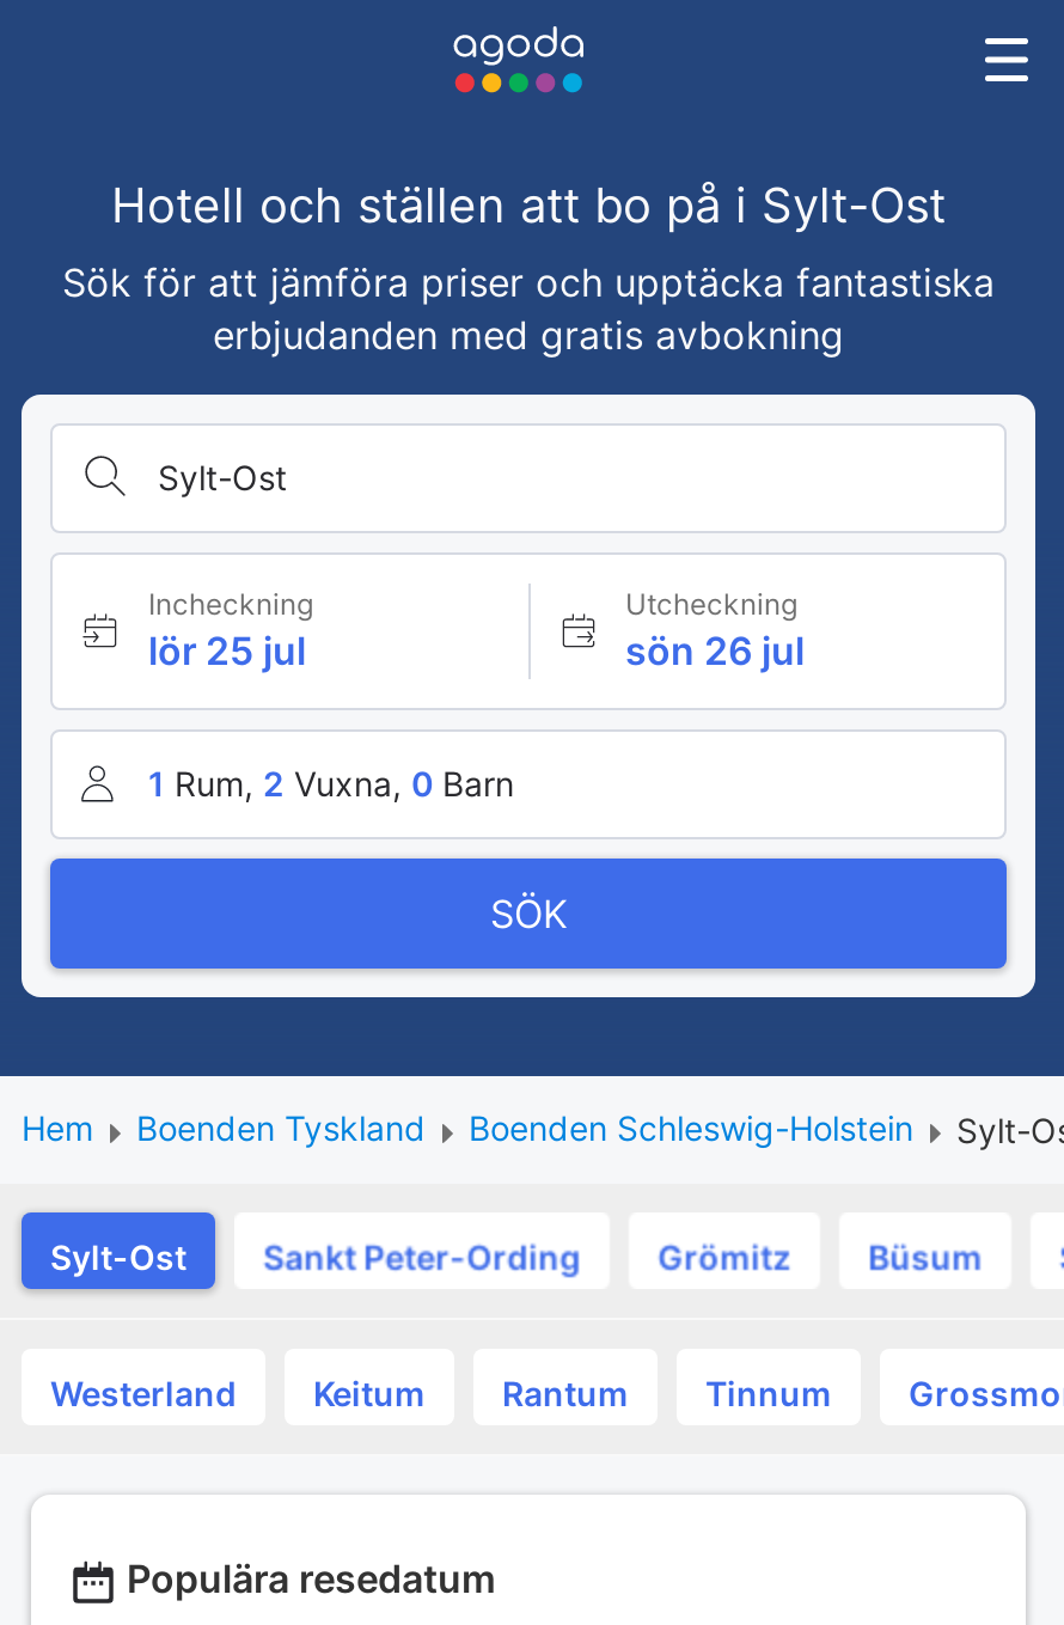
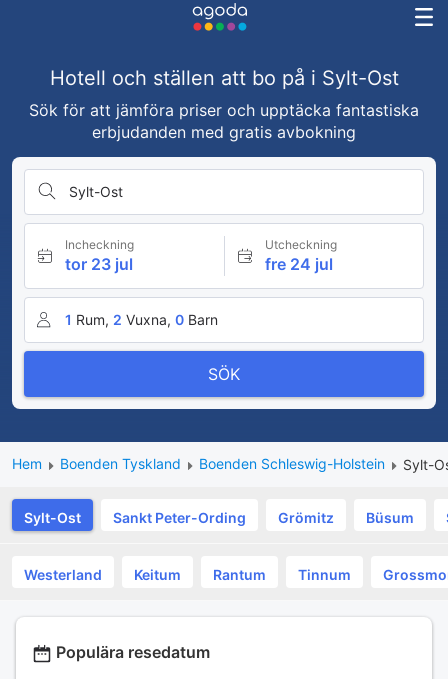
[148,627,306,674] lör 25 jul -> [65,254,133,274] tor 23 jul
[625,627,805,674] sön 26 jul -> [264,254,332,274] fre 24 jul

